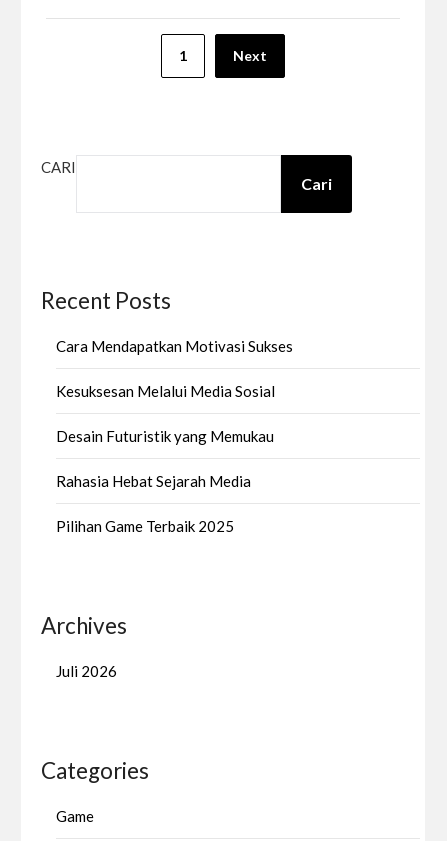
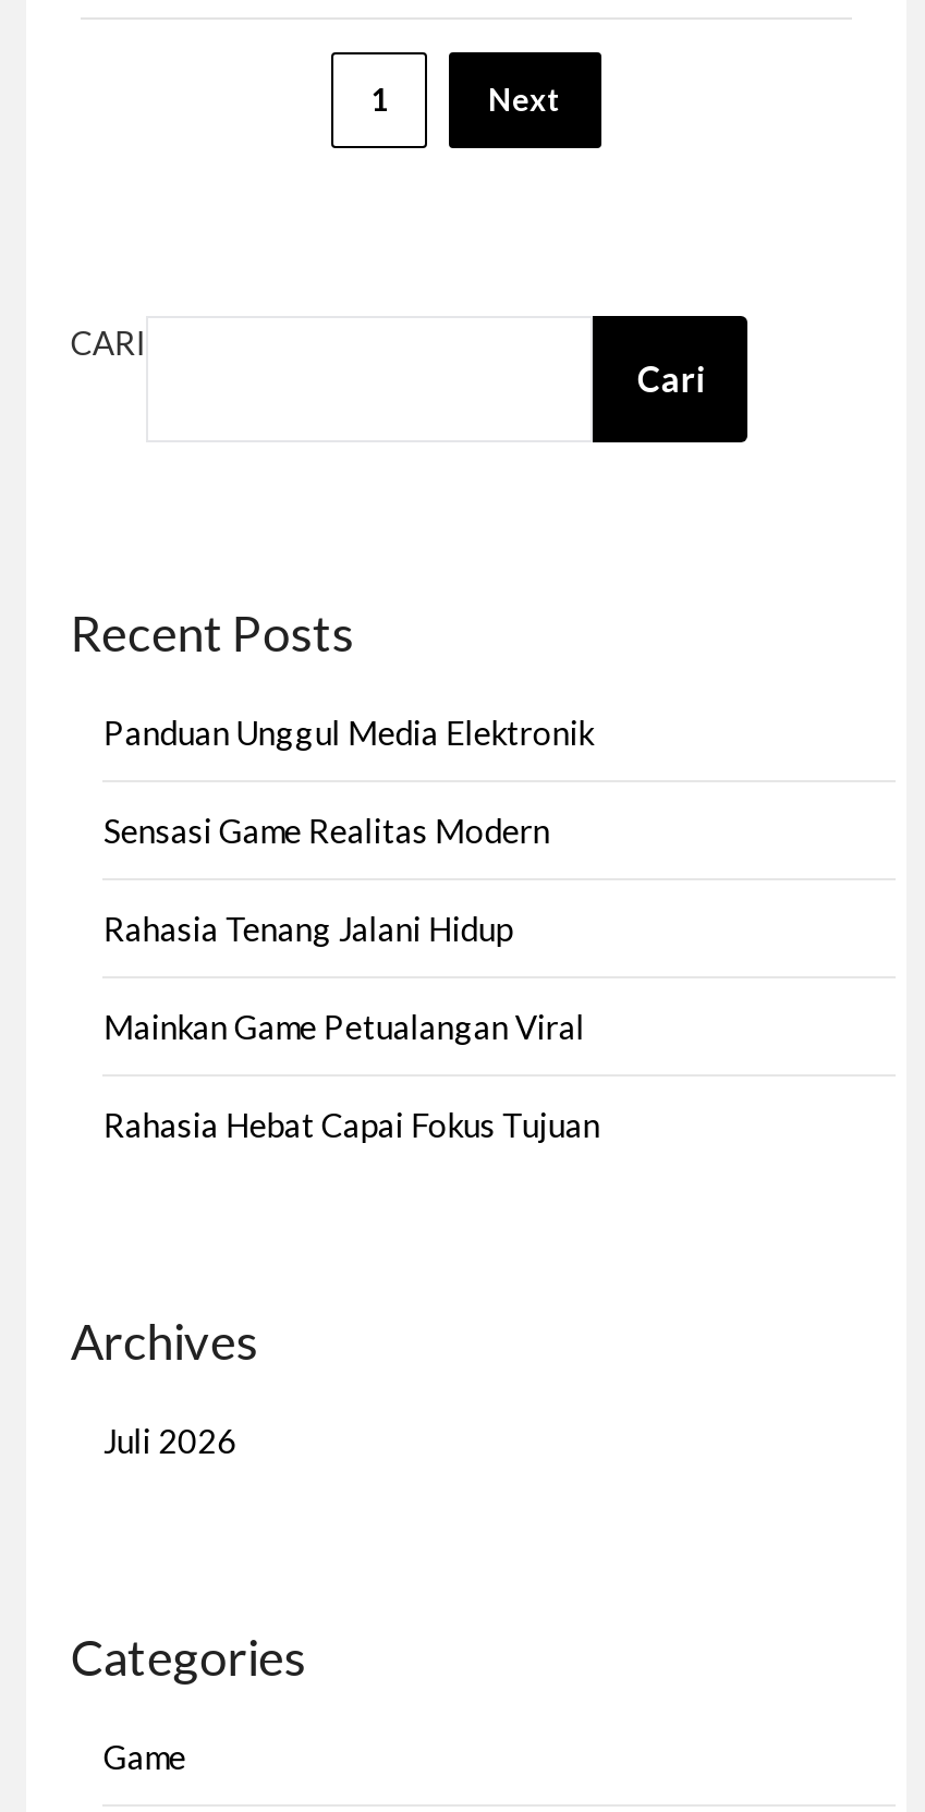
[56,337,293,355] Cara Mendapatkan Motivasi Sukses -> [103,712,594,751] Panduan Unggul Media Elektronik
[56,382,275,400] Kesuksesan Melalui Media Sosial -> [103,810,550,849] Sensasi Game Realitas Modern
[56,427,274,445] Desain Futuristik yang Memukau -> [103,908,513,948] Rahasia Tenang Jalani Hidup
[56,472,251,490] Rahasia Hebat Sejarah Media -> [103,1006,585,1046] Mainkan Game Petualangan Viral
[56,517,234,535] Pilihan Game Terbaik 2025 -> [103,1104,600,1144] Rahasia Hebat Capai Fokus Tujuan

